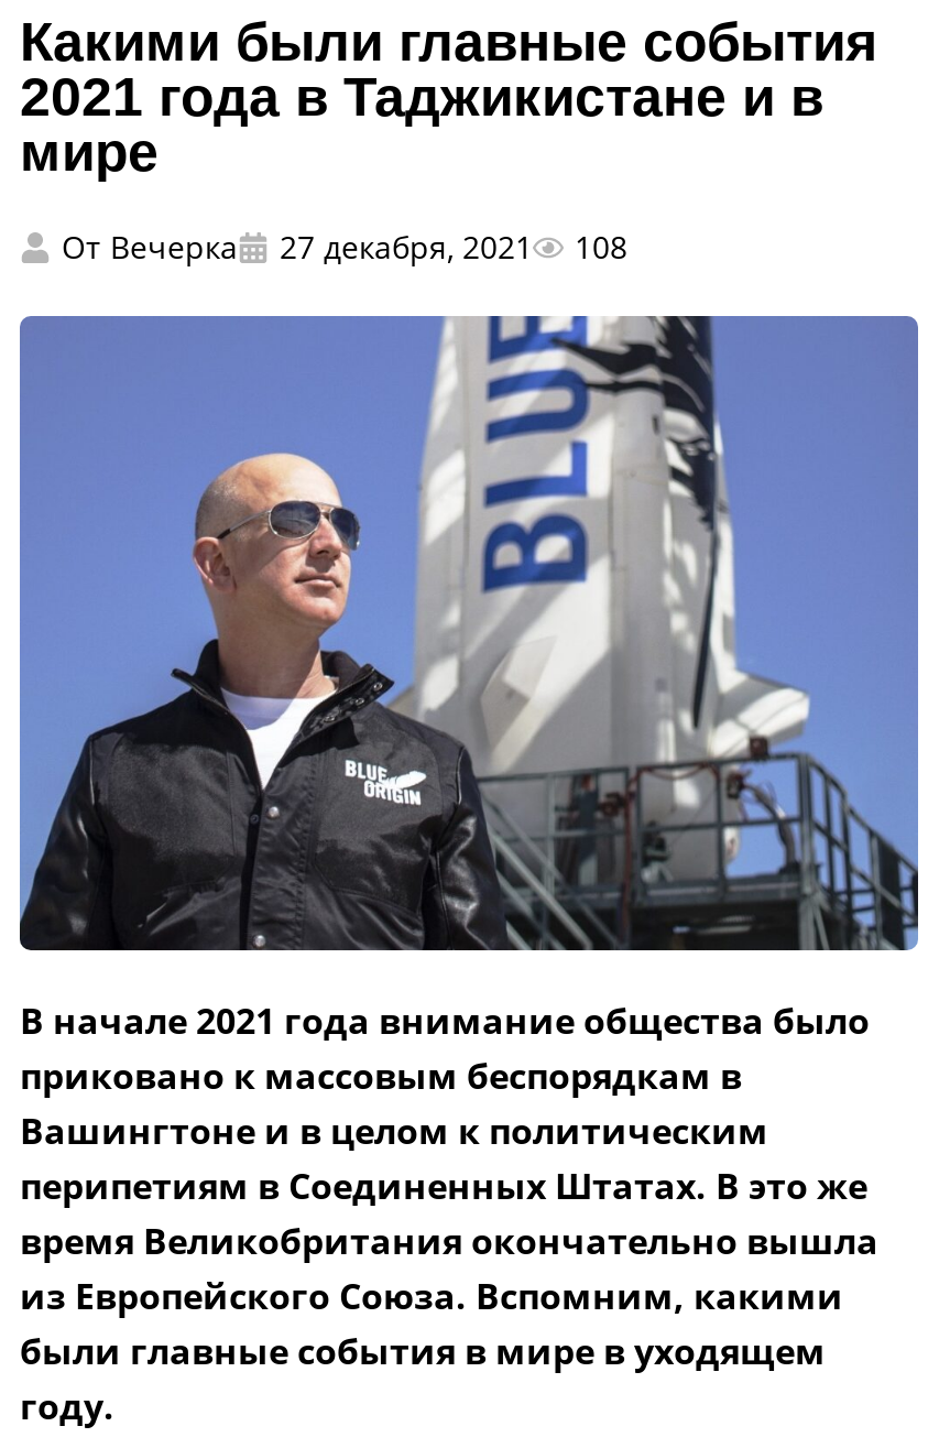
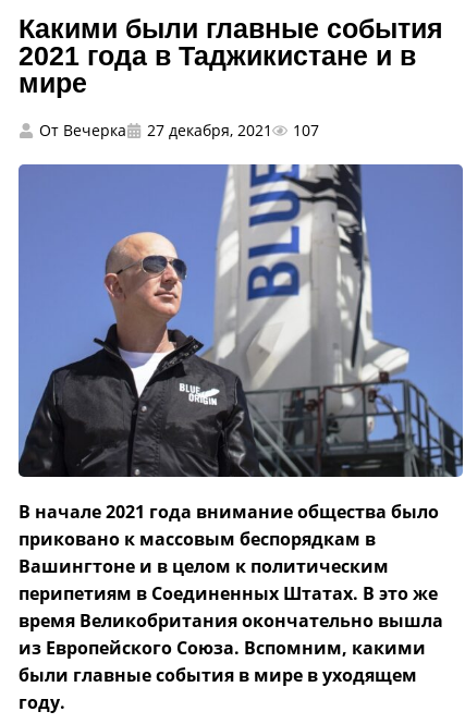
[62,226,627,268] От Вечерка 27 декабря, 2021 108 -> [39,119,319,140] От Вечерка 27 декабря, 2021 107

